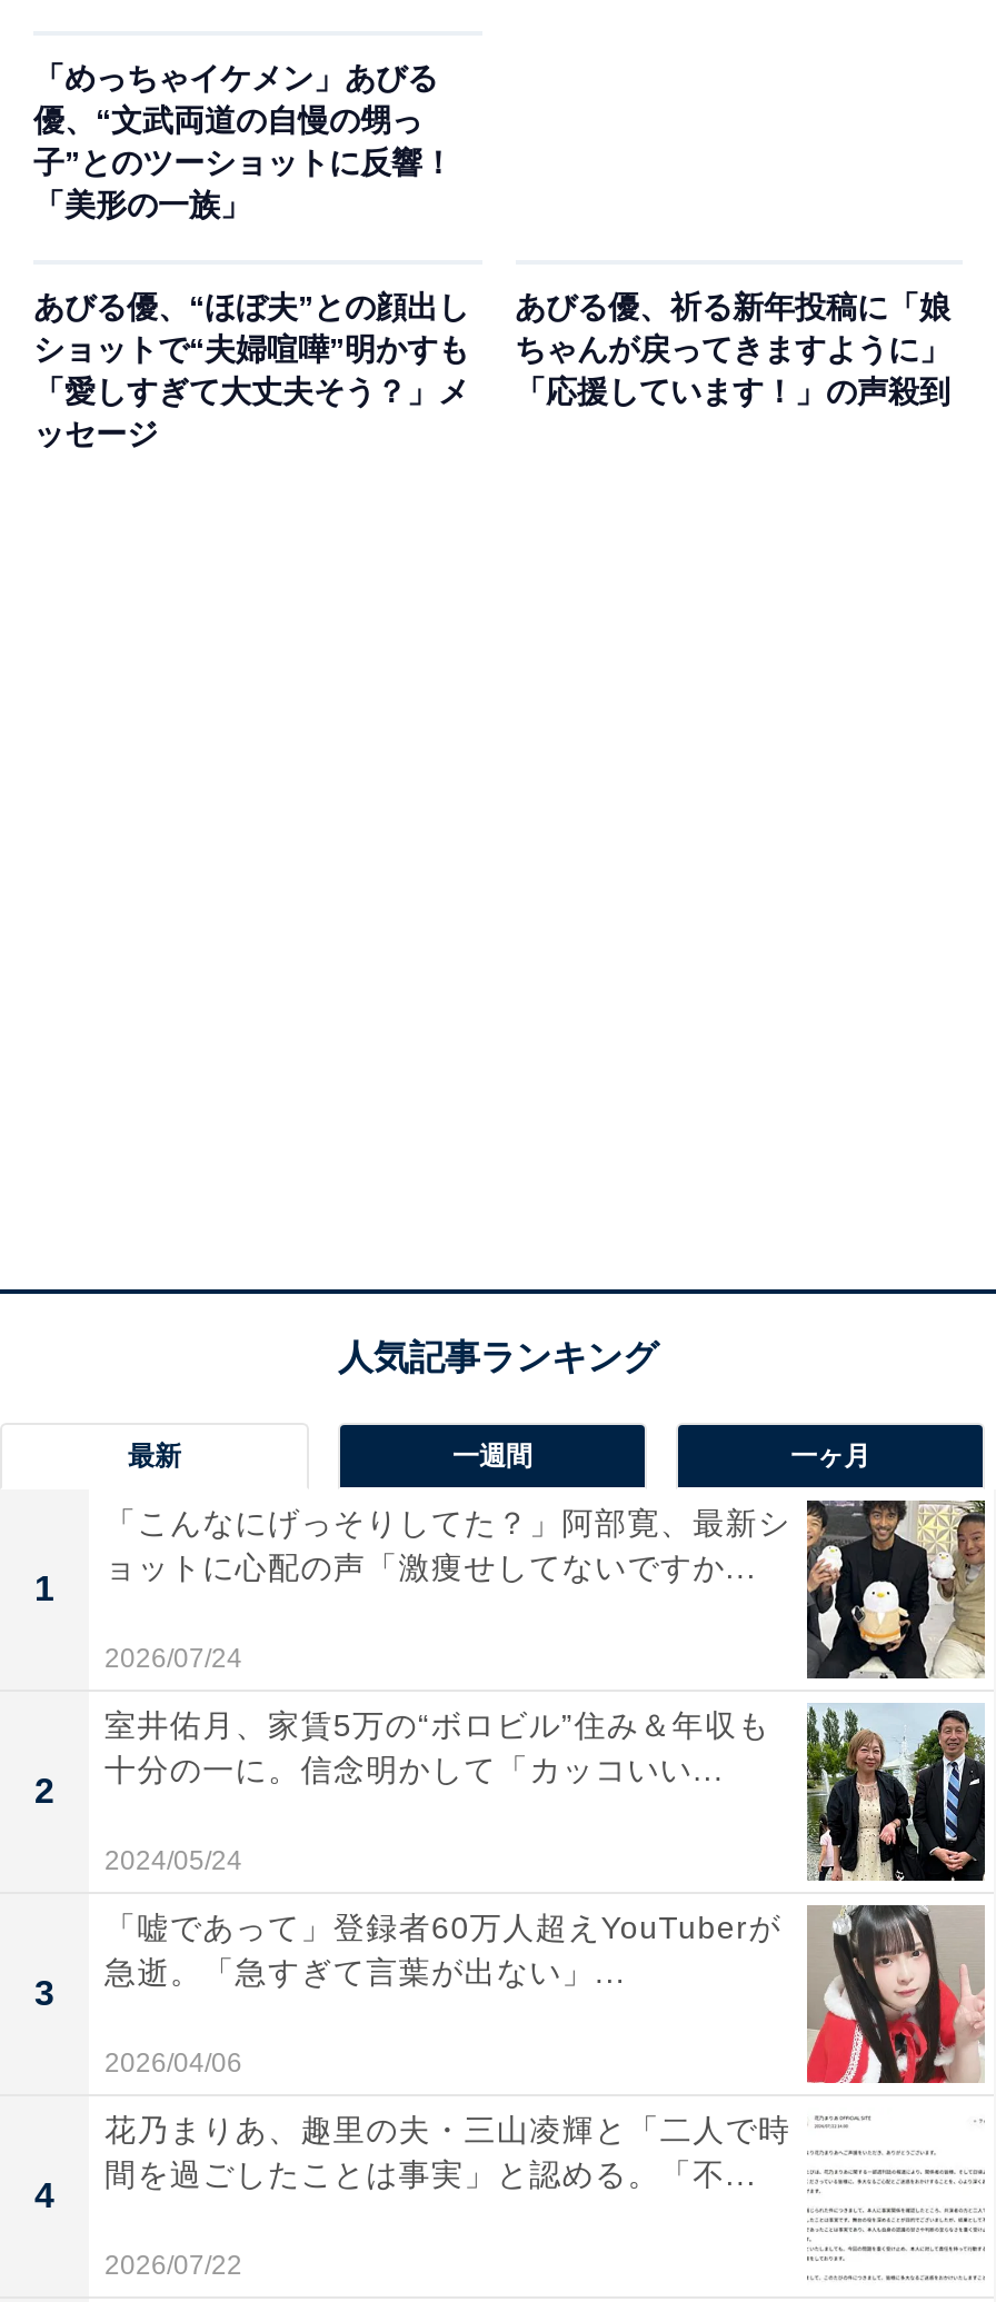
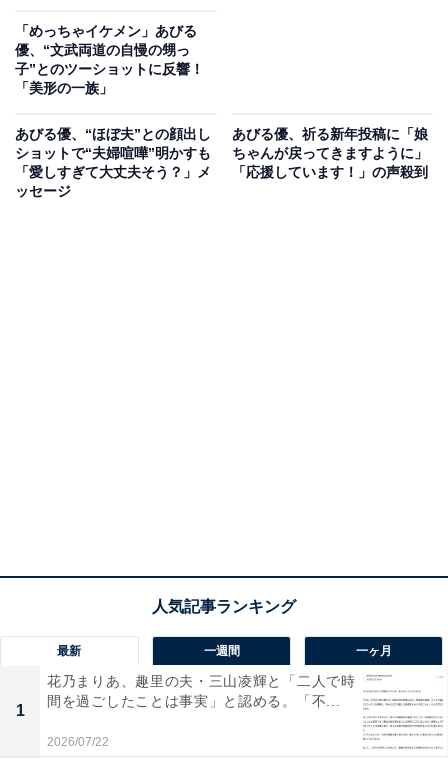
[104,1498,987,1681] [image] | 「こんなにげっそりしてた？」阿部寛、最新シ | ョットに心配の声「激痩せしてないですか... | 2026/07/24 -> none
[104,1703,987,1883] [image] | 室井佑月、家賃5万の“ボロビル”住み＆年収も | 十分の一に。信念明かして「カッコいい... | 2024/05/24 -> none
[34,1772,54,1810] 2 -> none
[104,1903,985,2085] [image] | 「嘘であって」登録者60万人超えYouTuberが | 急逝。「急すぎて言葉が出ない」... | 2026/04/06 -> none
[34,1974,54,2012] 3 -> none
[34,2176,54,2214] 4 -> none

